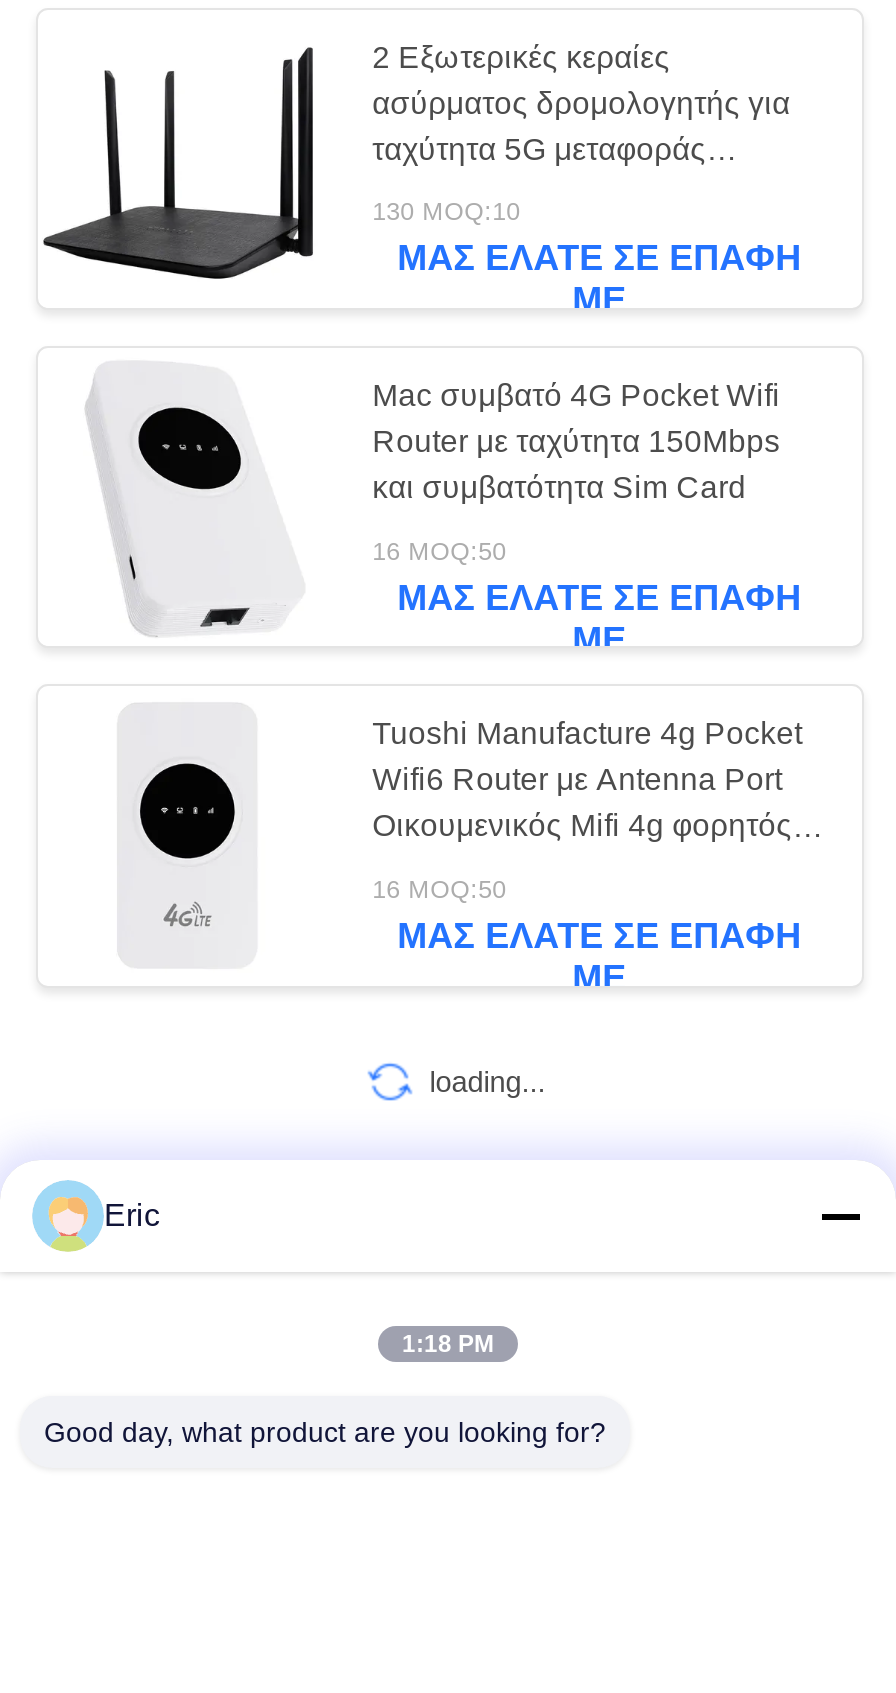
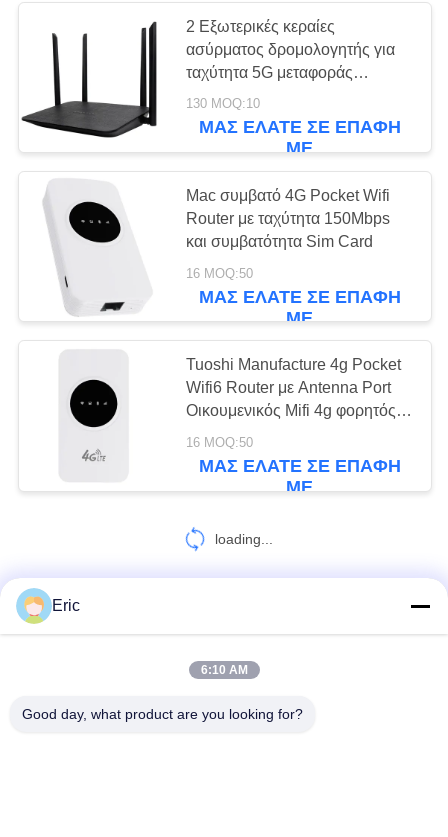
[402,1330,494,1358] 1:18 PM -> [200,663,247,677] 6:10 AM

